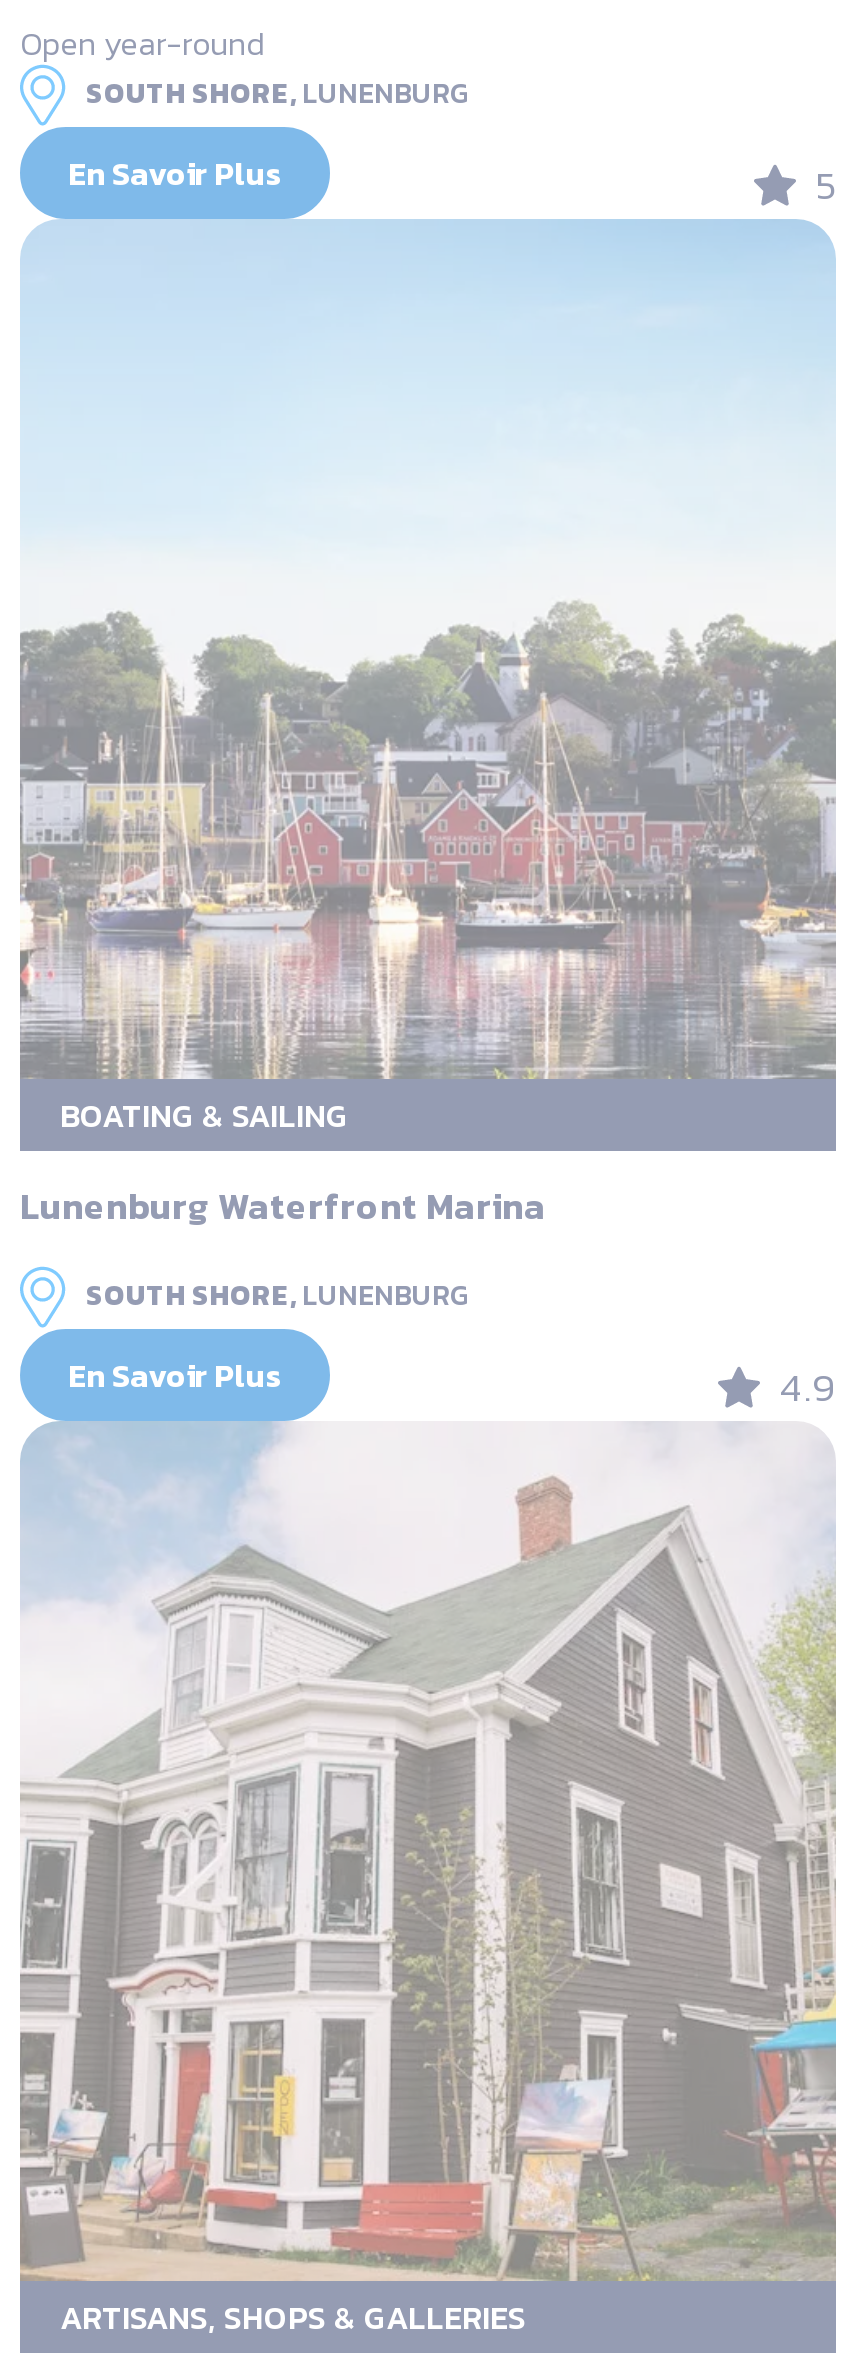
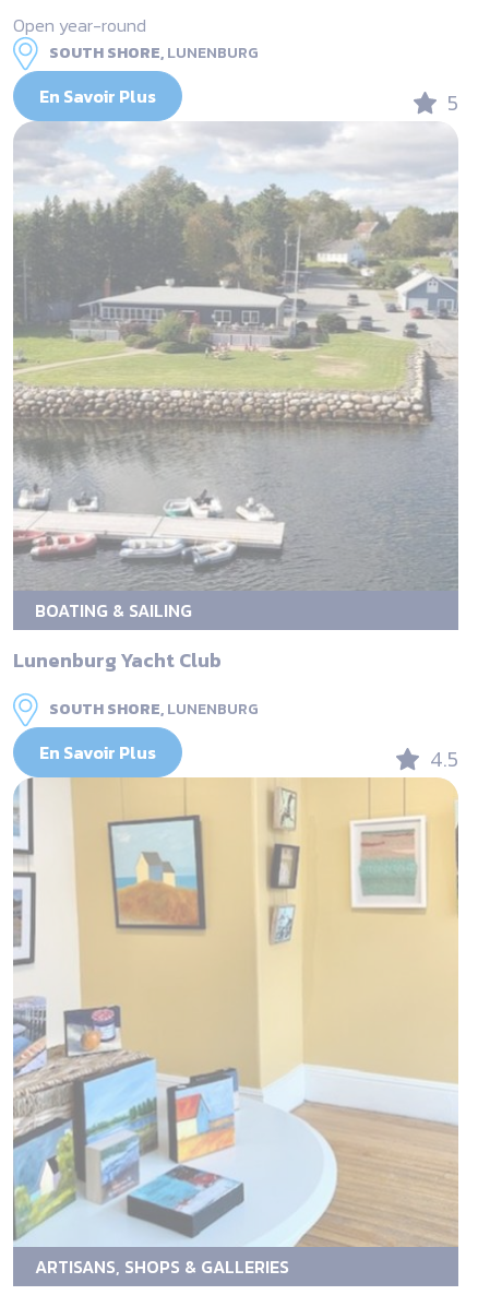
[18,217,836,1081] [image] -> [12,121,459,591] [image]
[20,1179,546,1233] Lunenburg Waterfront Marina -> [13,645,222,675] Lunenburg Yacht Club
[780,1357,836,1417] 4.9 -> [430,742,458,775] 4.5
[18,1371,838,2283] [image] -> [12,776,459,1248] [image]

